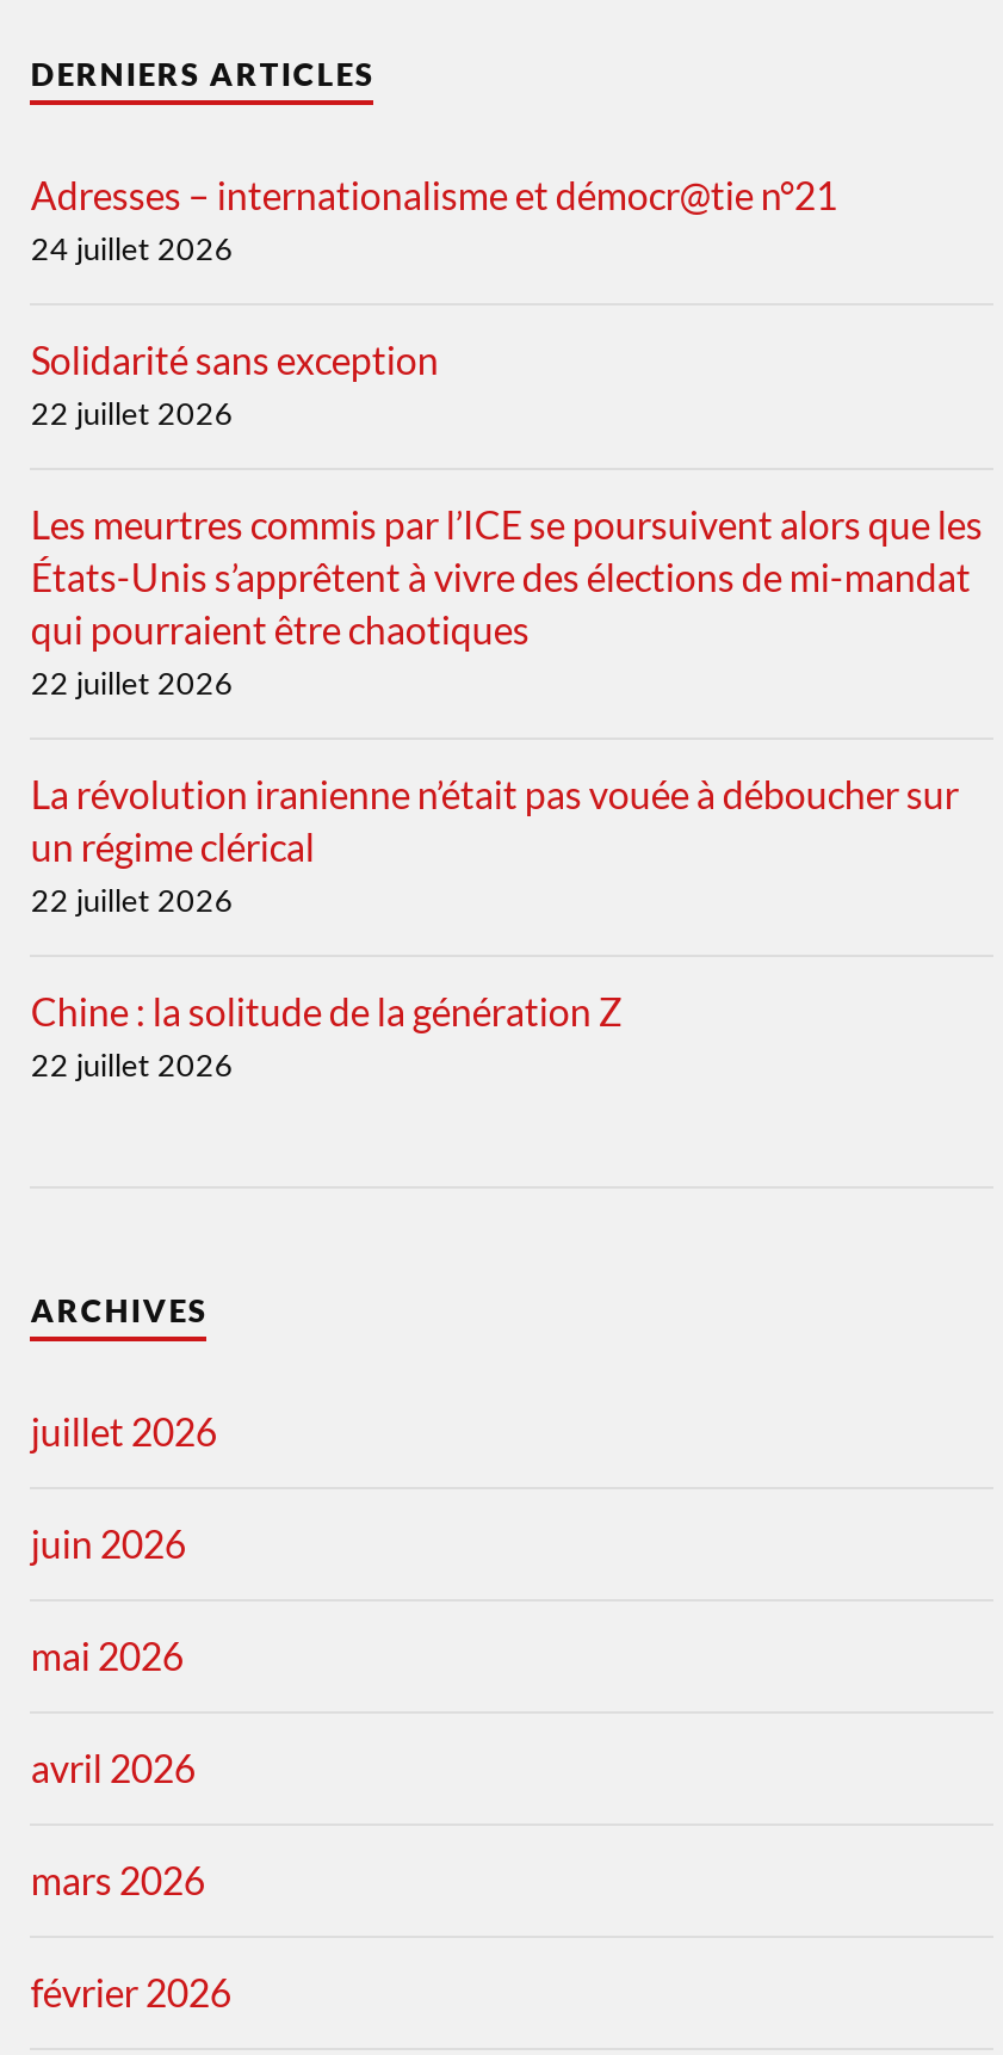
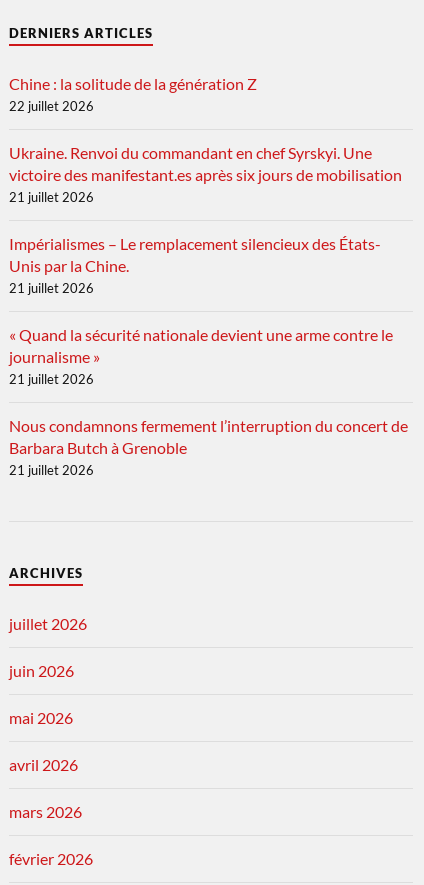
[31,172,982,919] Adresses – internationalisme et démocr@tie n°21 | 24 juillet 2026 | Solidarité sans exception | 22 juillet 2026 | Les meurtres commis par l’ICE se poursuivent alors que les | États-Unis s’apprêtent à vivre des élections de mi-mandat | qui pourraient être chaotiques | 22 juillet 2026 | La révolution iranienne n’était pas vouée à déboucher sur | un régime clérical | 22 juillet 2026 -> none
moved [31,989,622,1084] -> [9,74,257,114]: Chine : la solitude de la génération Z | 22 juillet 2026
none -> [9,143,408,478] Ukraine. Renvoi du commandant en chef Syrskyi. Une | victoire des manifestant.es après six jours de mobilisation | 21 juillet 2026 | Impérialismes – Le remplacement silencieux des États- | Unis par la Chine. | 21 juillet 2026 | « Quand la sécurité nationale devient une arme contre le | journalisme » | 21 juillet 2026 | Nous condamnons fermement l’interruption du concert de | Barbara Butch à Grenoble | 21 juillet 2026

